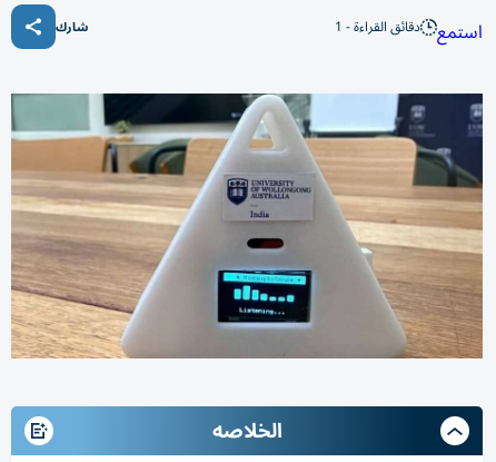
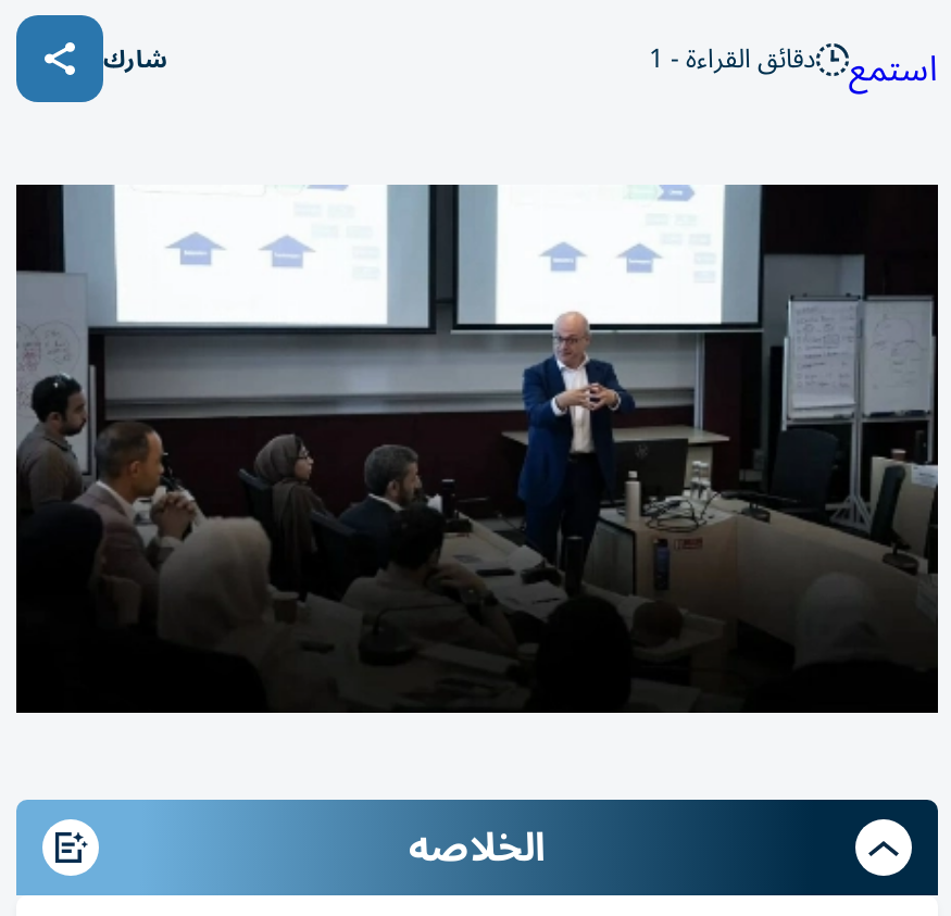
[10,91,484,362] [image] -> [14,183,940,715] [image]

